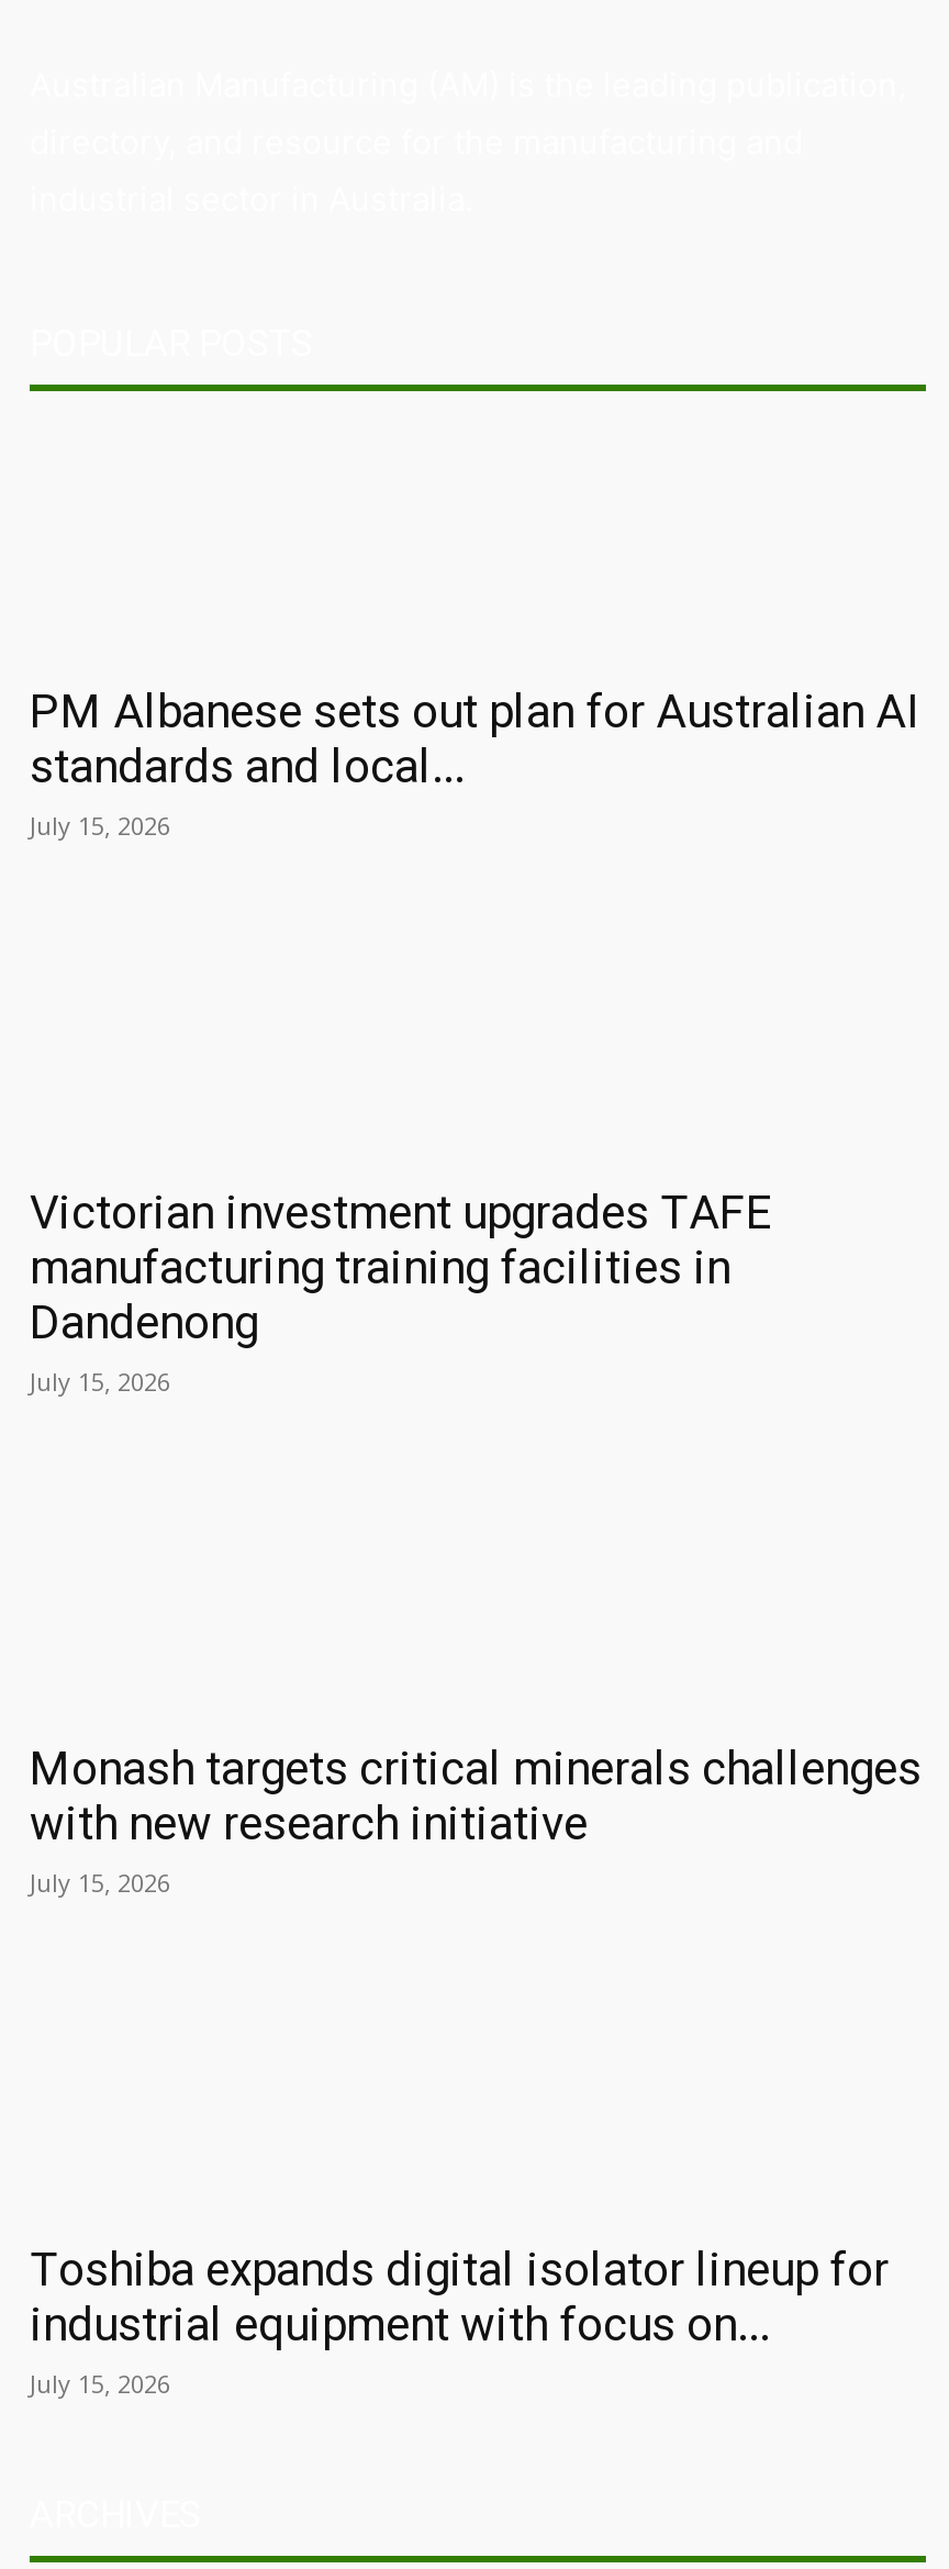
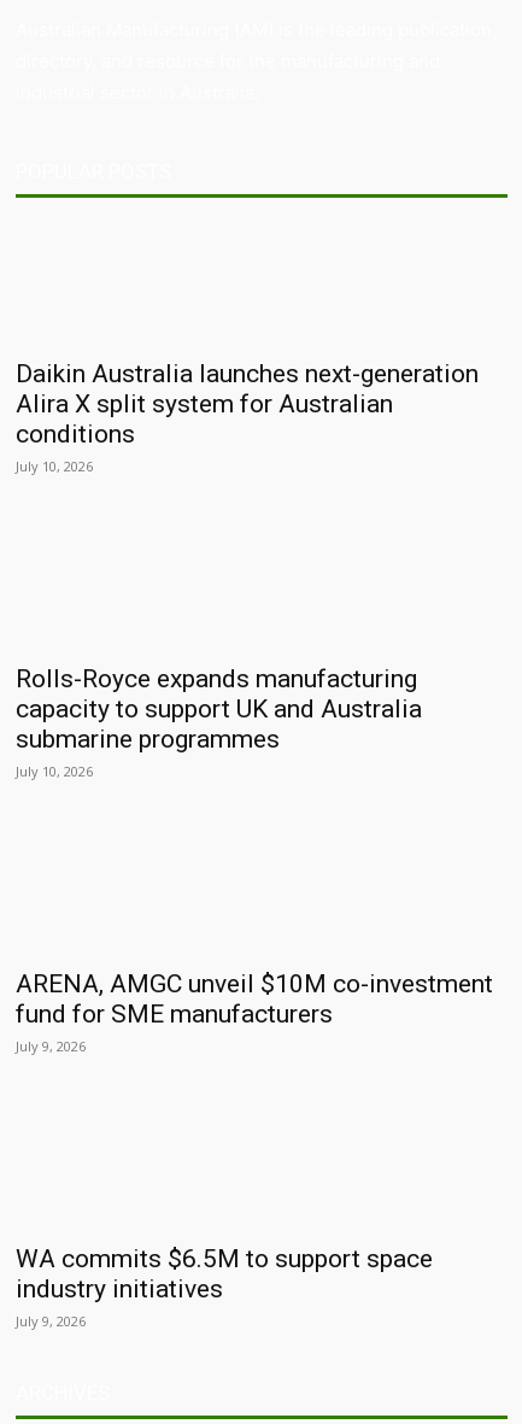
[30,686,919,842] PM Albanese sets out plan for Australian AI | standards and local... | July 15, 2026 -> [16,359,479,475] Daikin Australia launches next-generation | Alira X split system for Australian | conditions | July 10, 2026
[30,1187,772,1398] Victorian investment upgrades TAFE | manufacturing training facilities in | Dandenong | July 15, 2026 -> [16,664,422,780] Rolls-Royce expands manufacturing | capacity to support UK and Australia | submarine programmes | July 10, 2026
[30,1743,922,1899] Monash targets critical minerals challenges | with new research initiative | July 15, 2026 -> [16,969,493,1055] ARENA, AMGC unveil $10M co-investment | fund for SME manufacturers | July 9, 2026
[30,2244,889,2400] Toshiba expands digital isolator lineup for | industrial equipment with focus on... | July 15, 2026 -> [16,1244,433,1330] WA commits $6.5M to support space | industry initiatives | July 9, 2026

